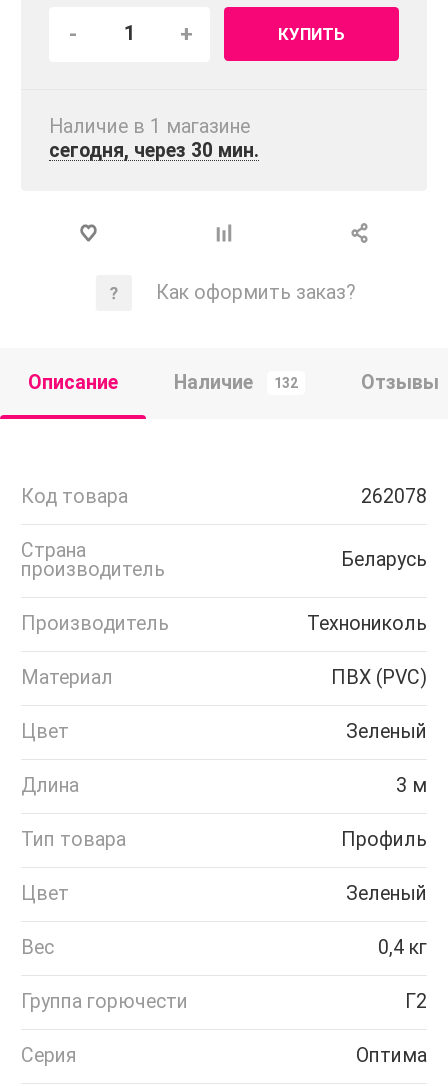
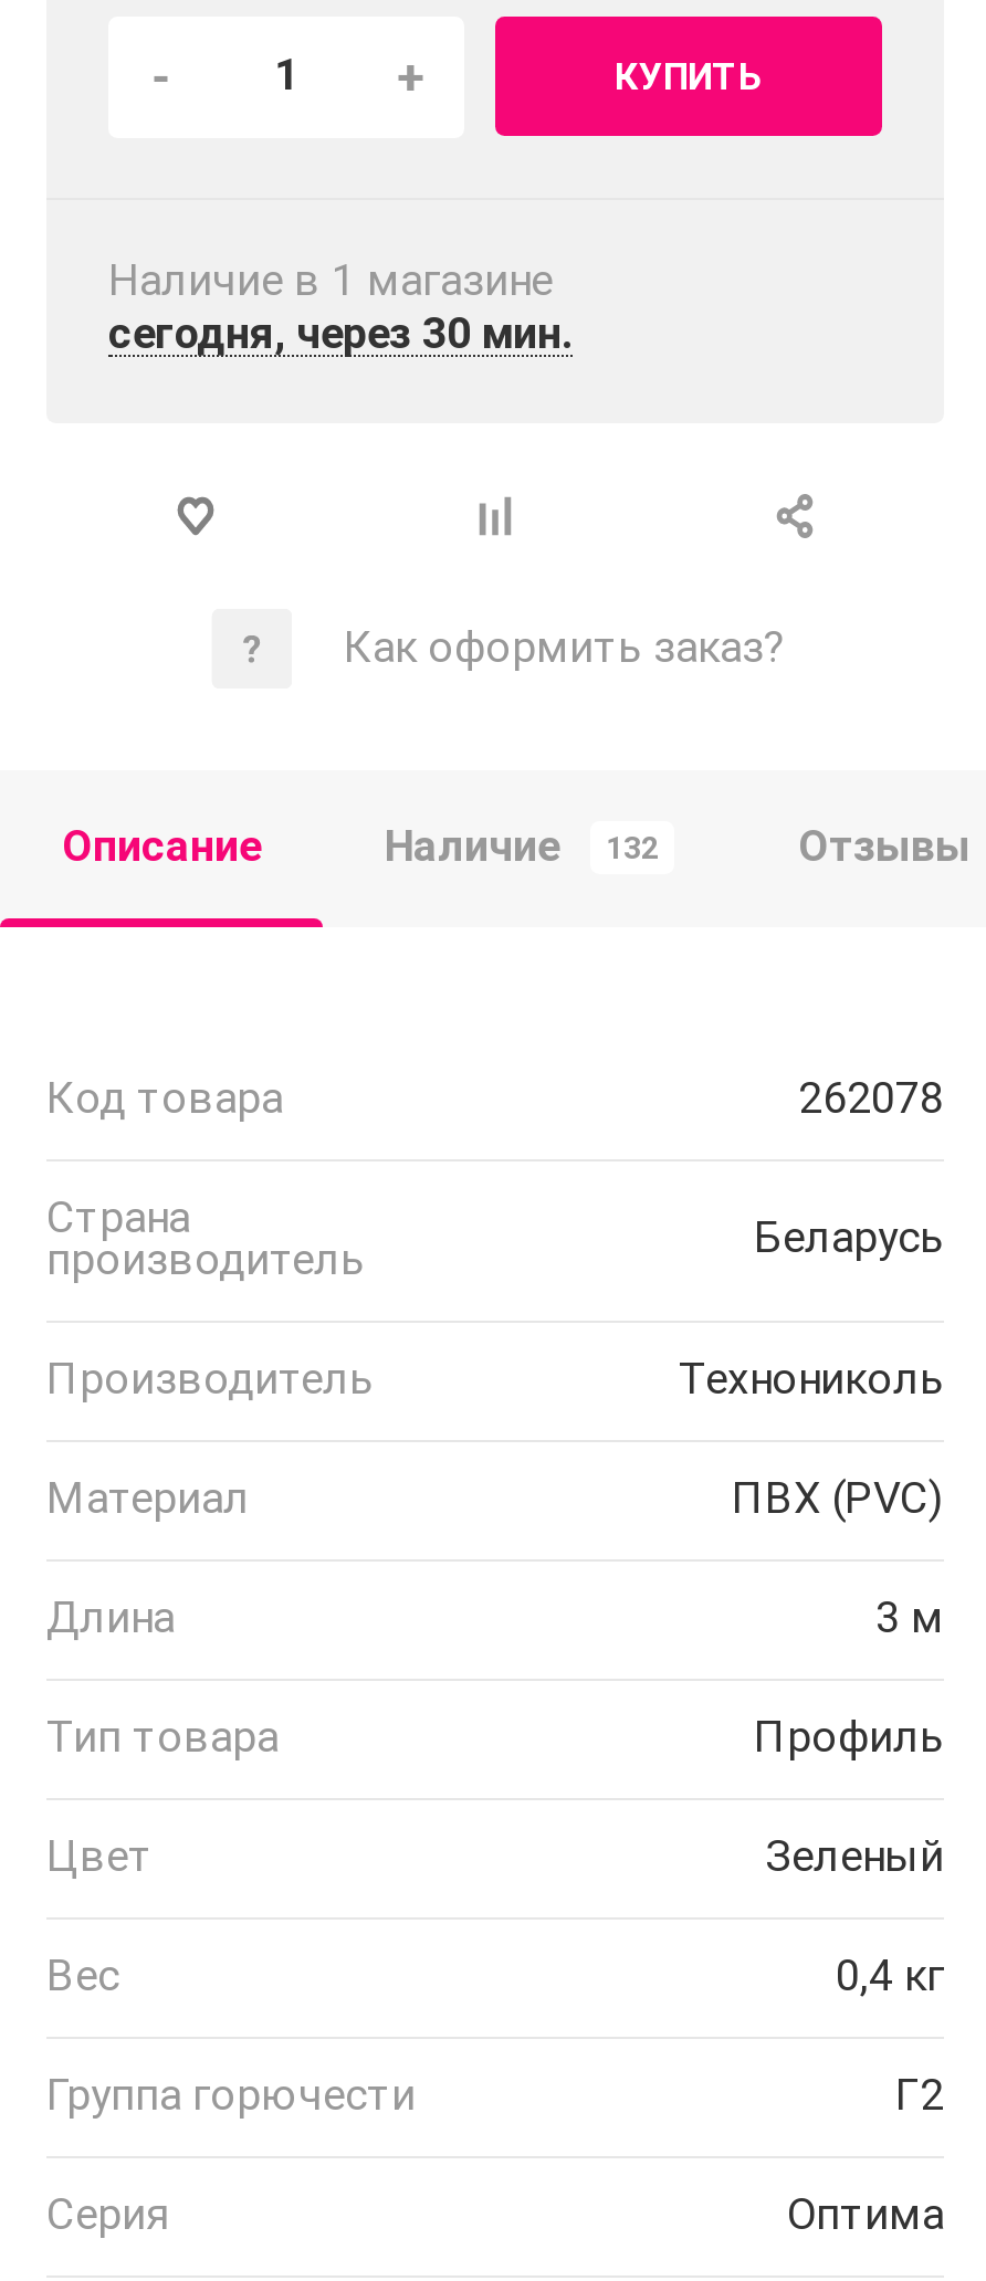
[21,720,427,743] Цвет | Зеленый -> none

